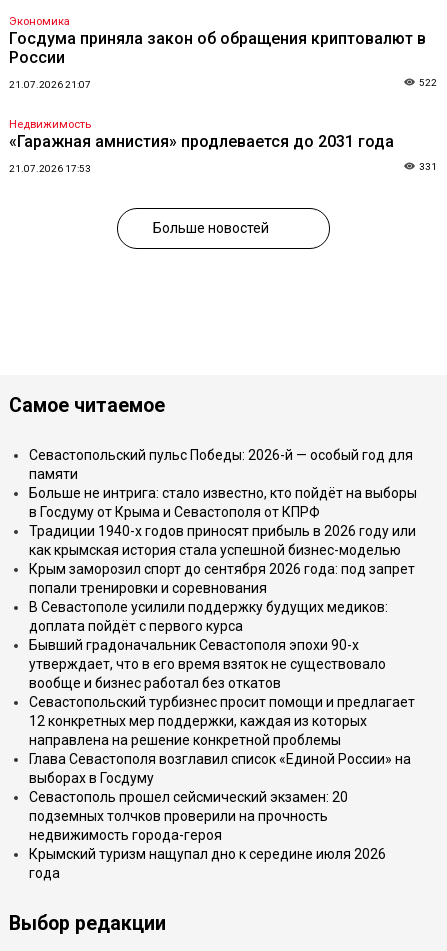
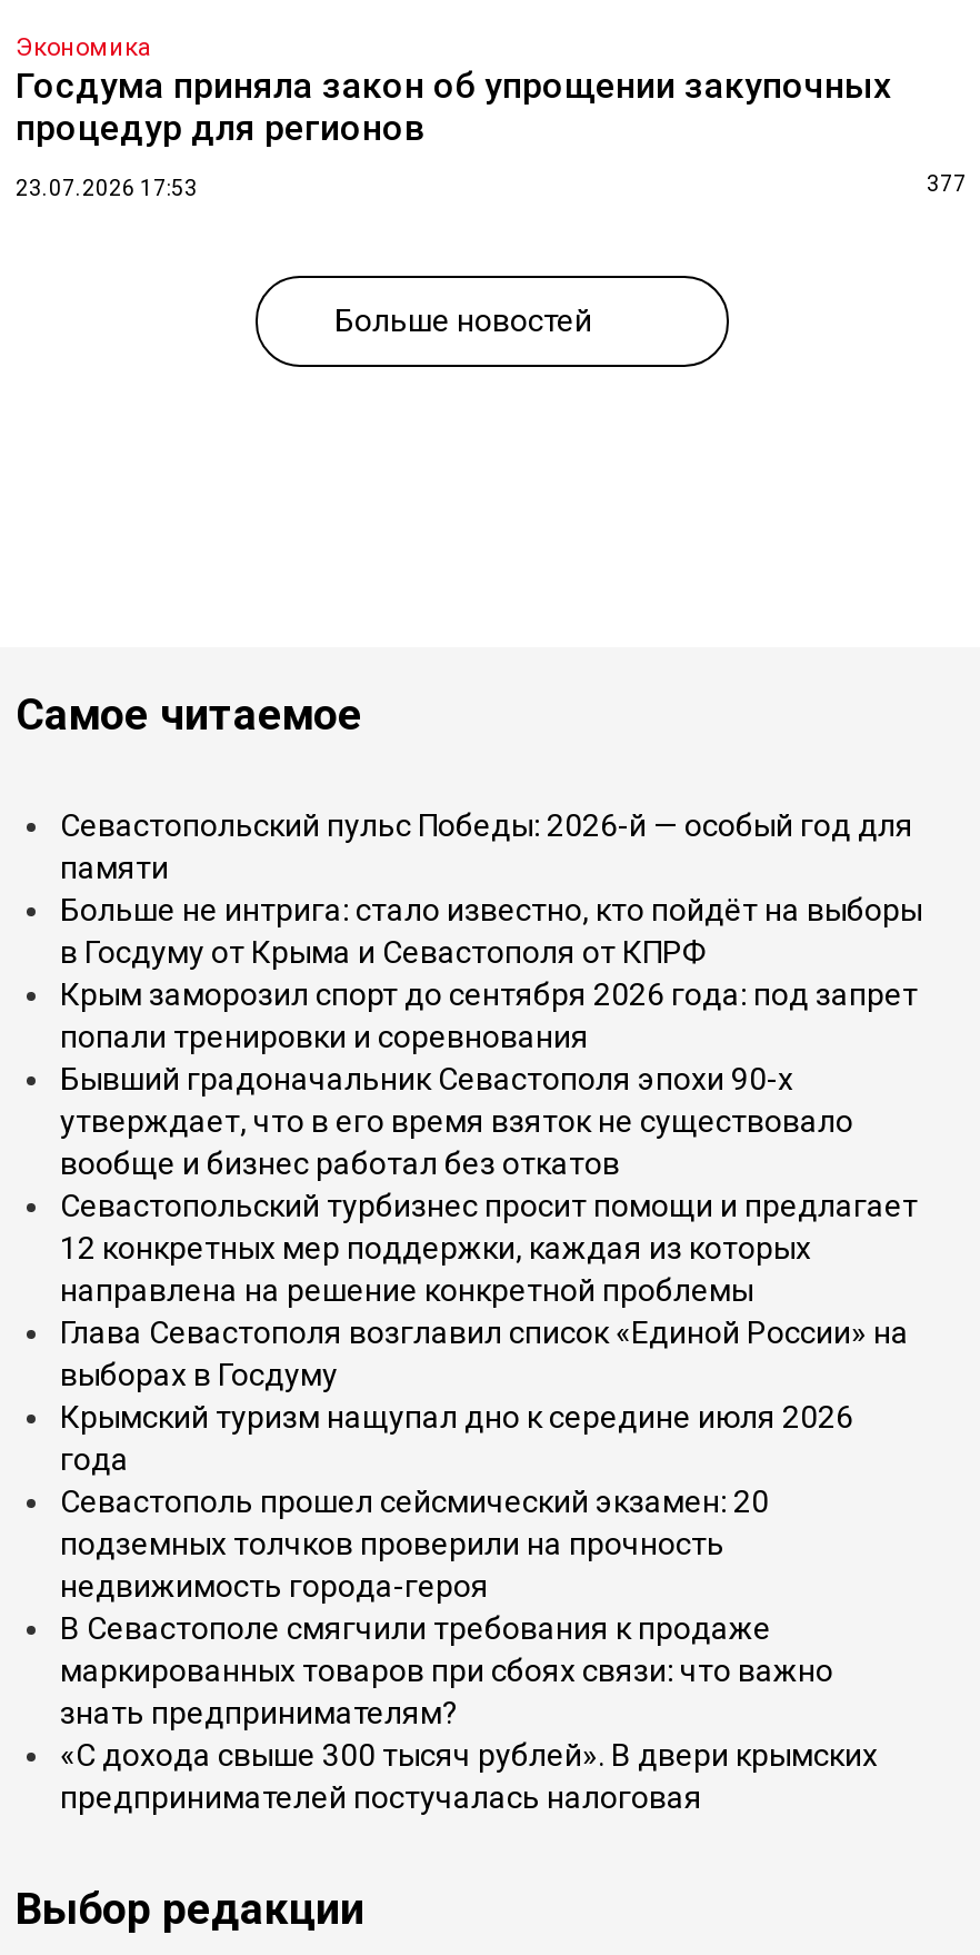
[9,29,437,174] Госдума приняла закон об обращения криптовалют в | России | 21.07.2026 21:07 | 522 | Недвижимость | «Гаражная амнистия» продлевается до 2031 года | 21.07.2026 17:53 | 331 -> [16,64,967,200] Госдума приняла закон об упрощении закупочных | процедур для регионов | 23.07.2026 17:53 | 377
moved [9,220,417,520] -> [16,302,922,970]: Больше новостей | Самое читаемое | Севастопольский пульс Победы: 2026-й — особый год для | памяти | Больше не интрига: стало известно, кто пойдёт на выборы | в Госдуму от Крыма и Севастополя от КПРФ
[29,523,416,558] Традиции 1940-х годов приносят прибыль в 2026 году или | как крымская история стала успешной бизнес-моделью -> none
moved [29,561,415,596] -> [60,976,918,1054]: Крым заморозил спорт до сентября 2026 года: под запрет | попали тренировки и соревнования
[29,599,388,634] В Севастополе усилили поддержку будущих медиков: | доплата пойдёт с первого курса -> none
moved [29,637,415,786] -> [60,1061,918,1392]: Бывший градоначальник Севастополя эпохи 90-х | утверждает, что в его время взяток не существовало | вообще и бизнес работал без откатов | Севастопольский турбизнес просит помощи и предлагает | 12 конкретных мер поддержки, каждая из которых | направлена на решение конкретной проблемы | Глава Севастополя возглавил список «Единой России» на | выборах в Госдуму
moved [29,789,348,843] -> [60,1483,769,1604]: Севастополь прошел сейсмический экзамен: 20 | подземных толчков проверили на прочность | недвижимость города-героя
moved [29,846,386,881] -> [60,1399,853,1477]: Крымский туризм нащупал дно к середине июля 2026 | года
none -> [60,1610,878,1815] В Севастополе смягчили требования к продаже | маркированных товаров при сбоях связи: что важно | знать предпринимателям? | «С дохода свыше 300 тысяч рублей». В двери крымских | предпринимателей постучалась налоговая

